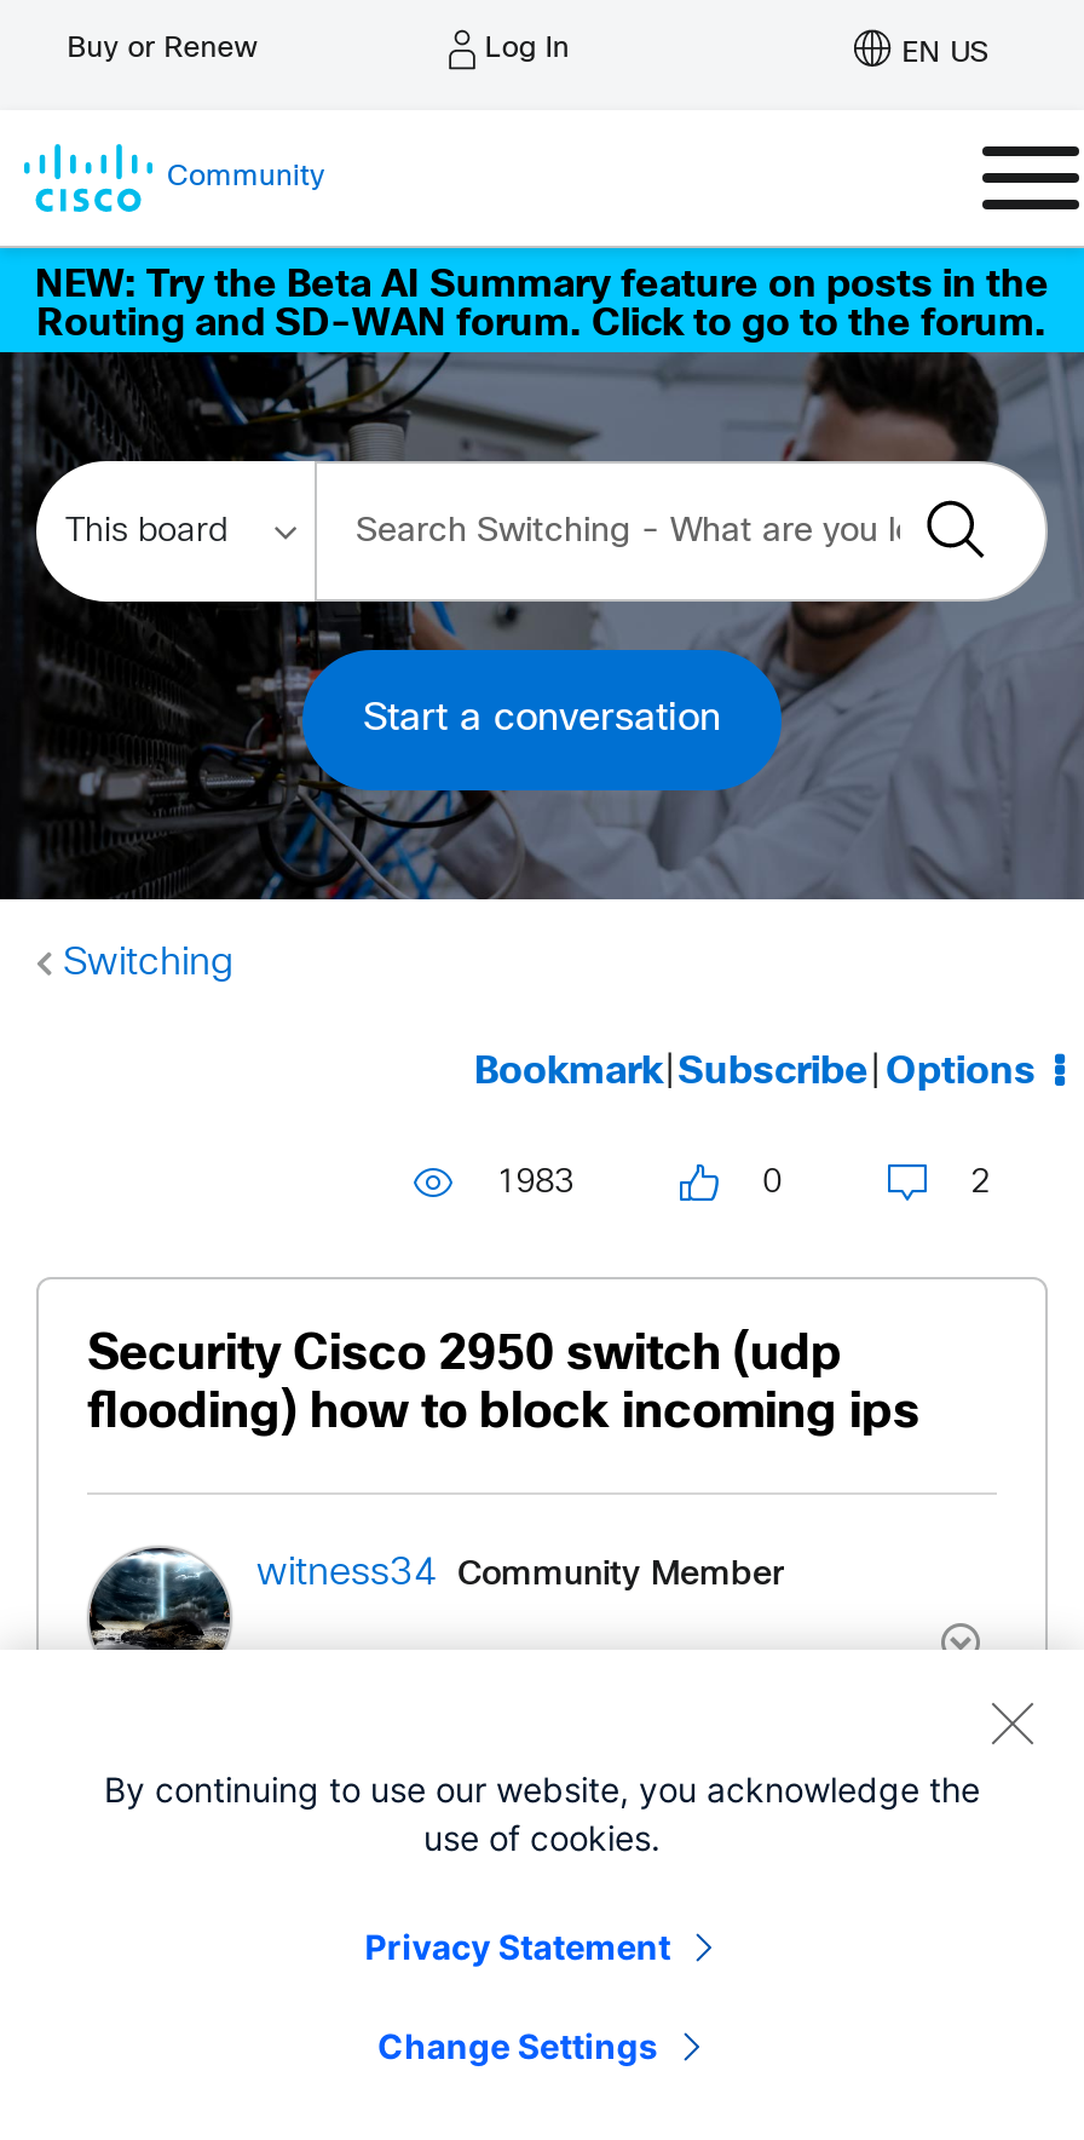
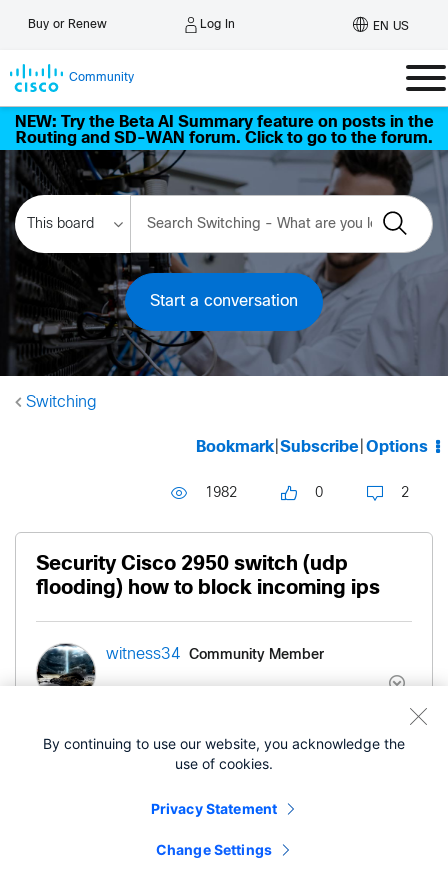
[496,1168,573,1200] 1983 -> [205,487,237,500] 1982

